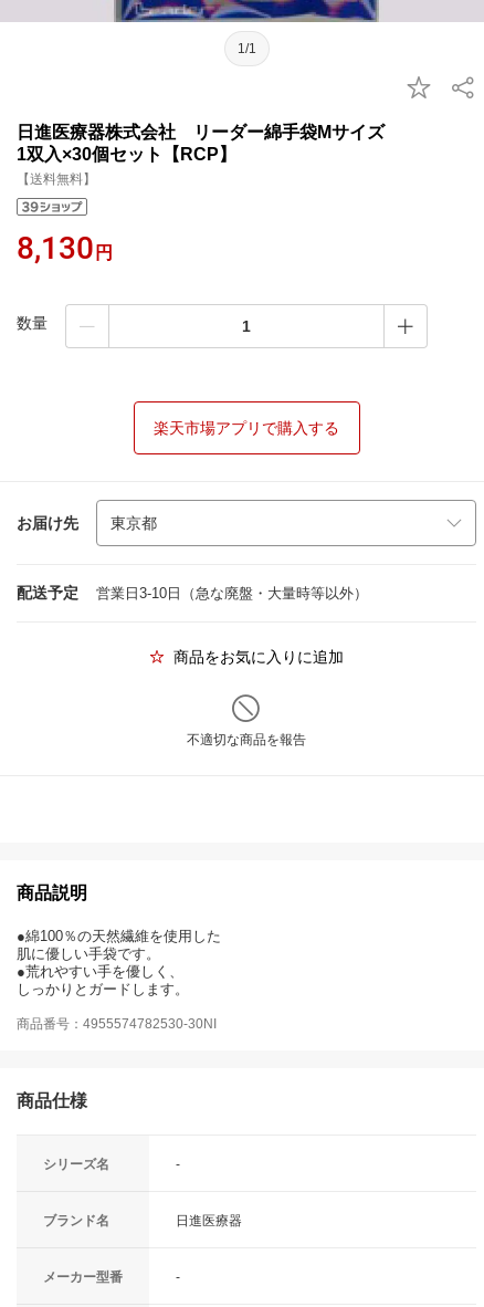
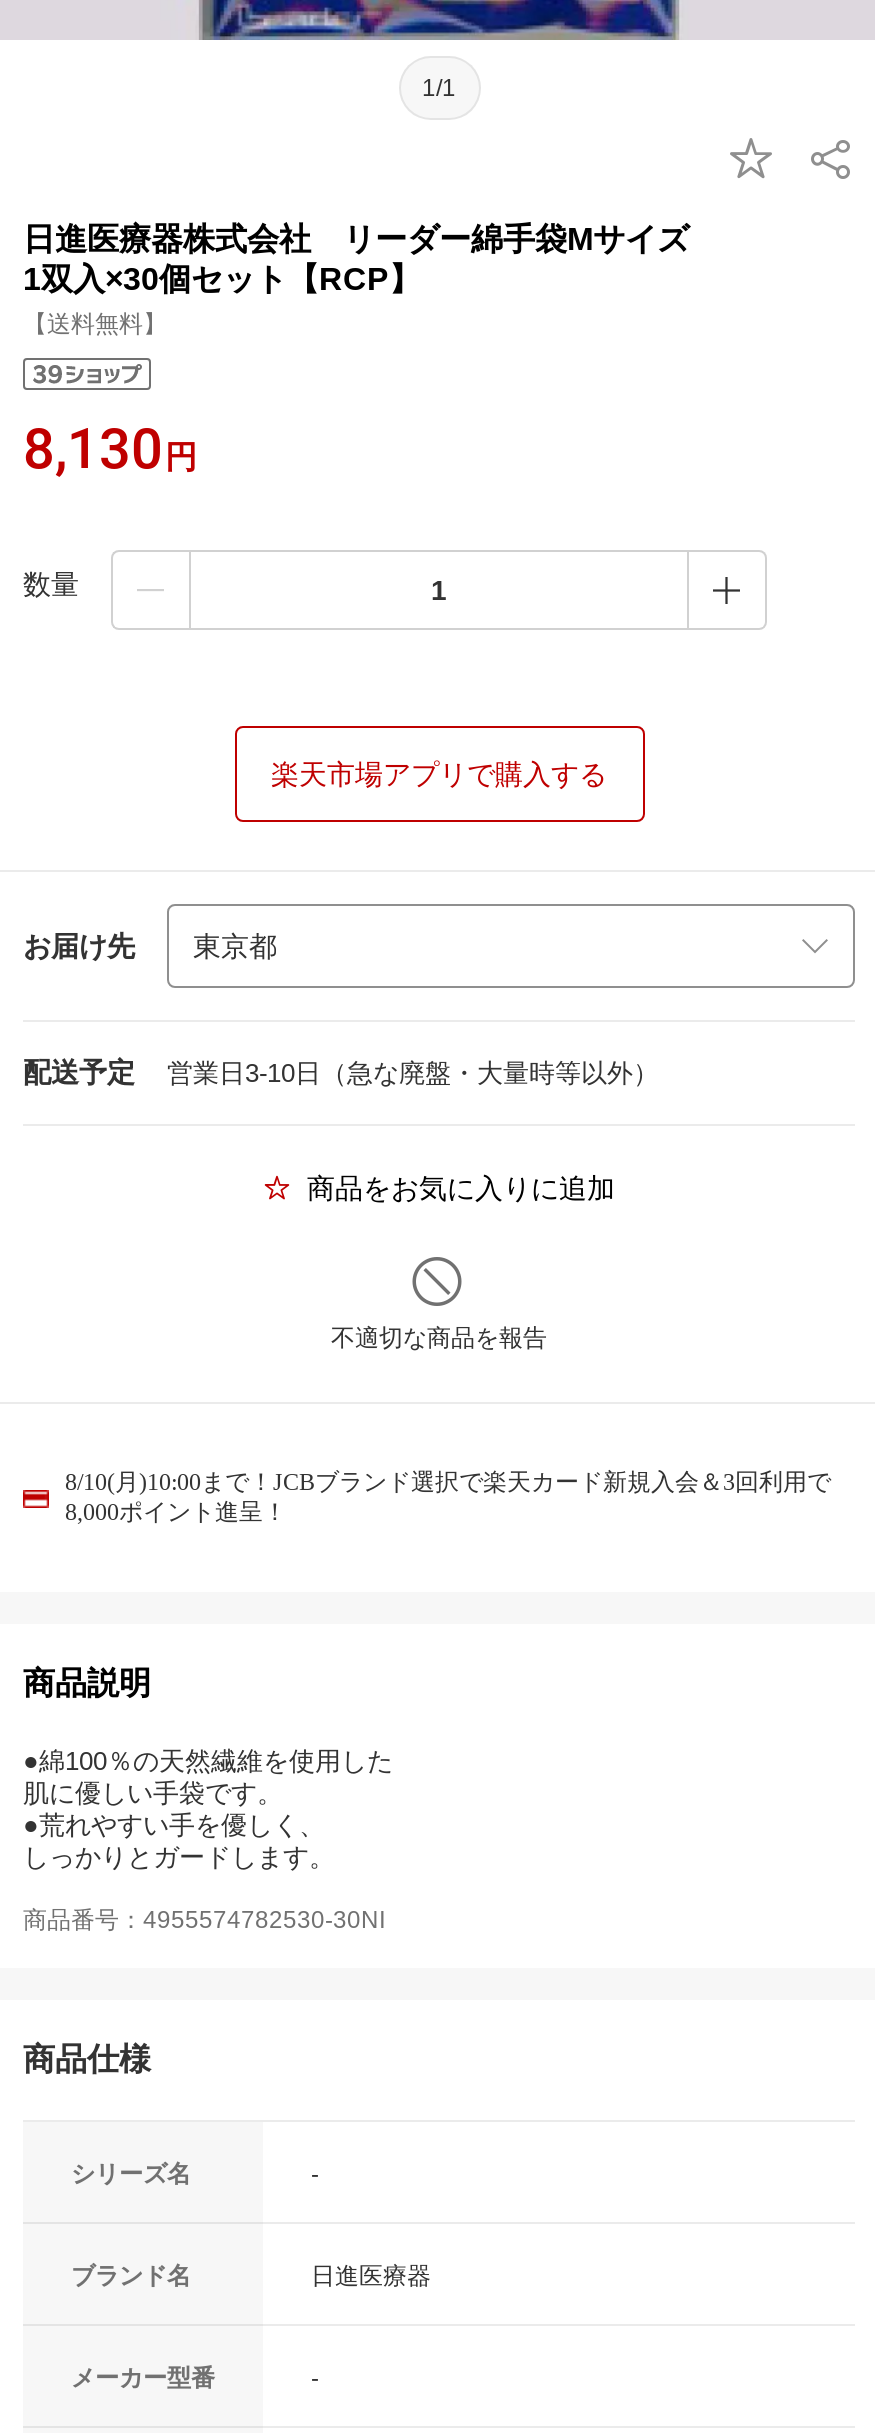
none -> [65,1468,831,1526] 8/10(月)10:00まで！JCBブランド選択で楽天カード新規入会＆3回利用で | 8,000ポイント進呈！

